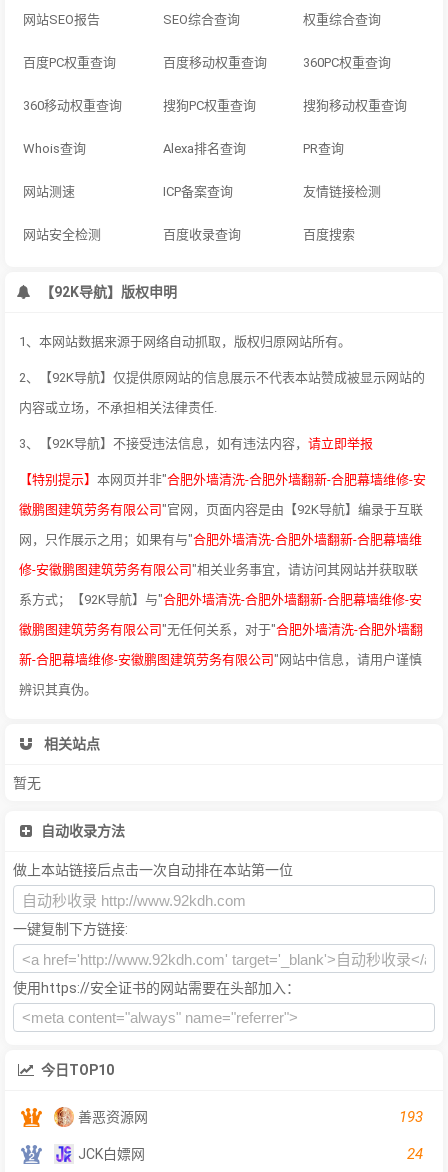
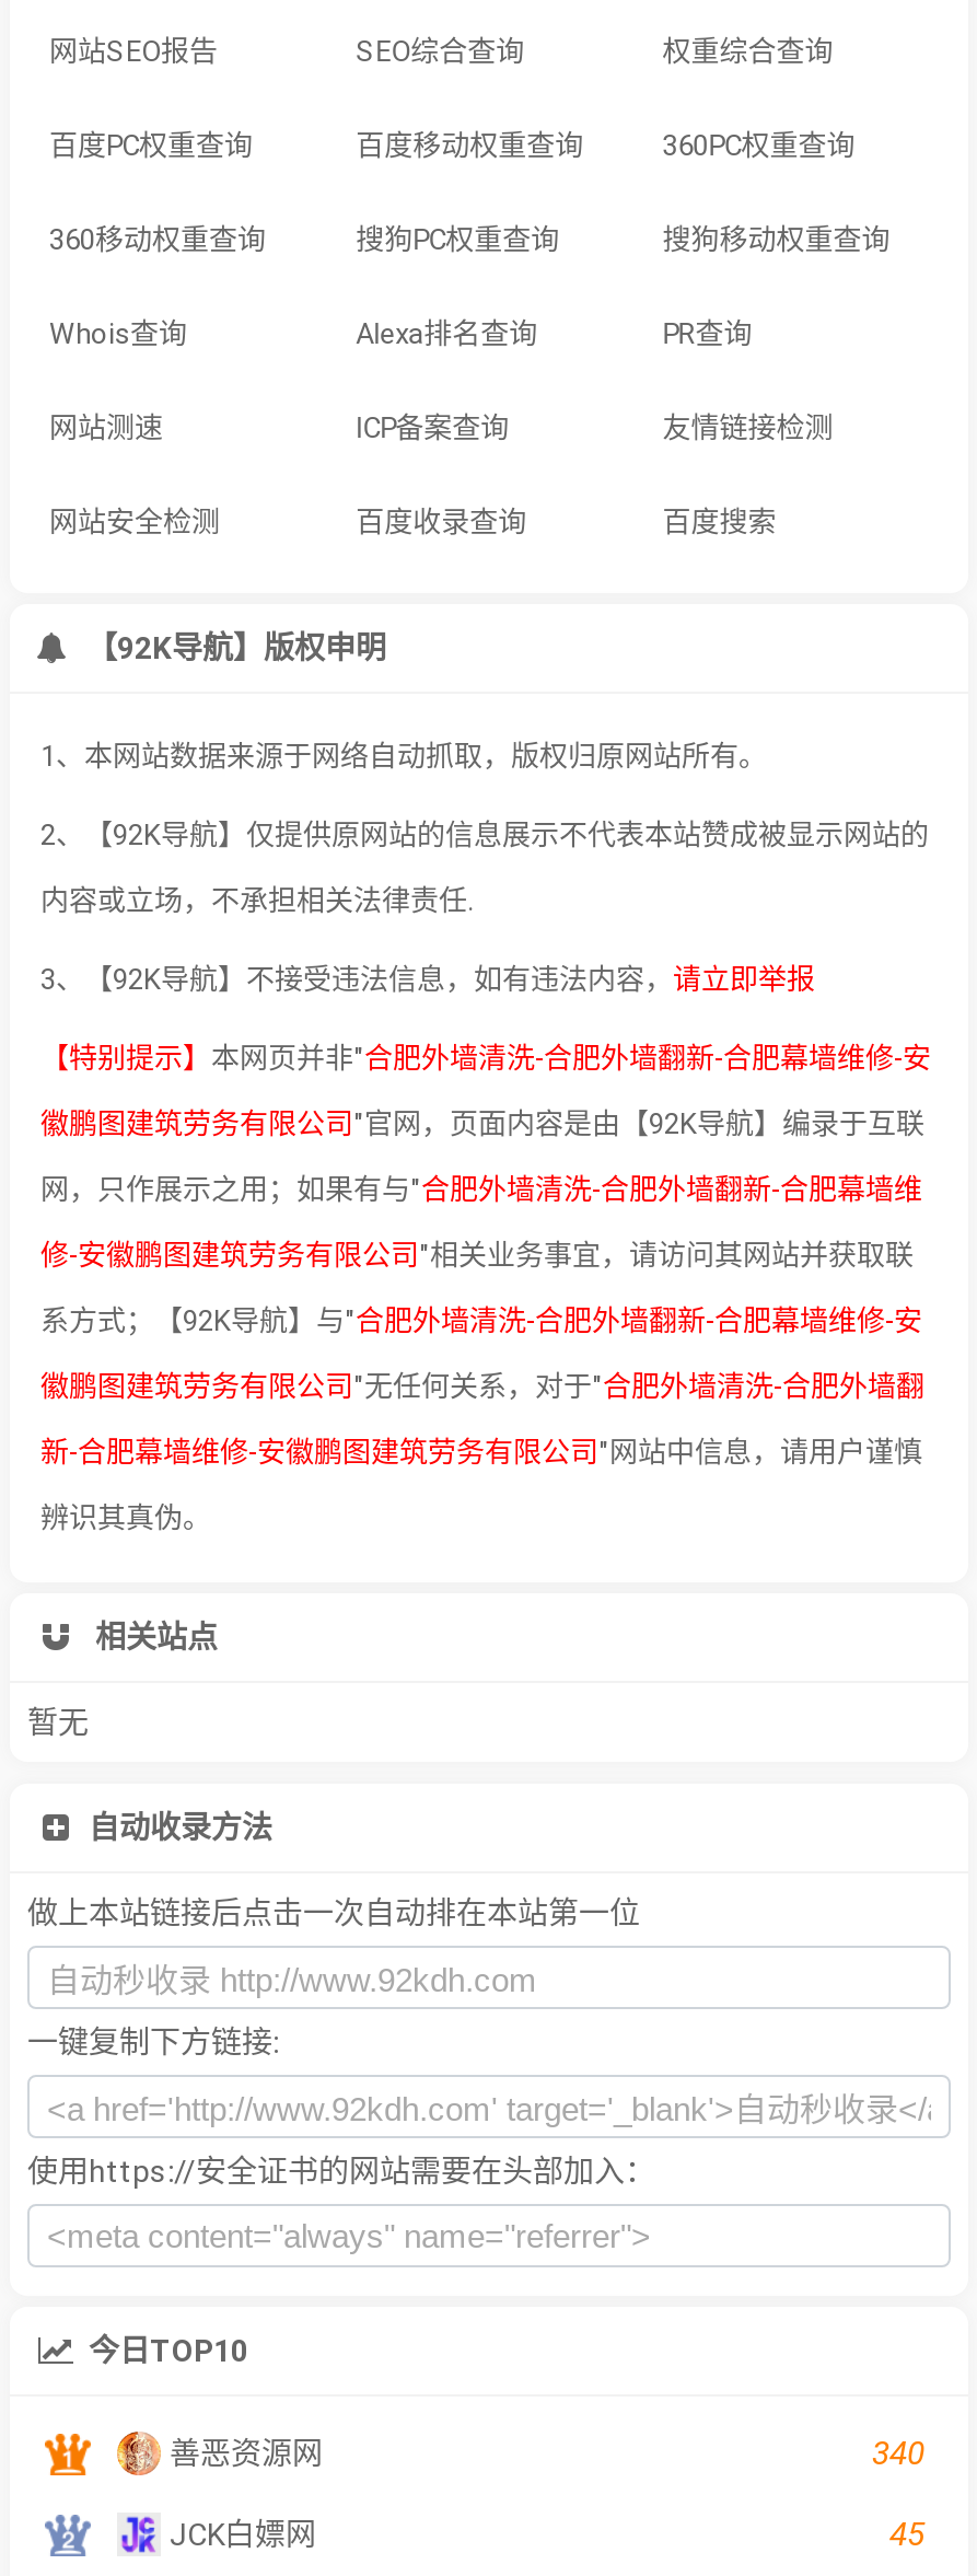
[399,1108,423,1126] 193 -> [872,2434,924,2473] 340
[407,1145,423,1163] 24 -> [889,2515,924,2554] 45

